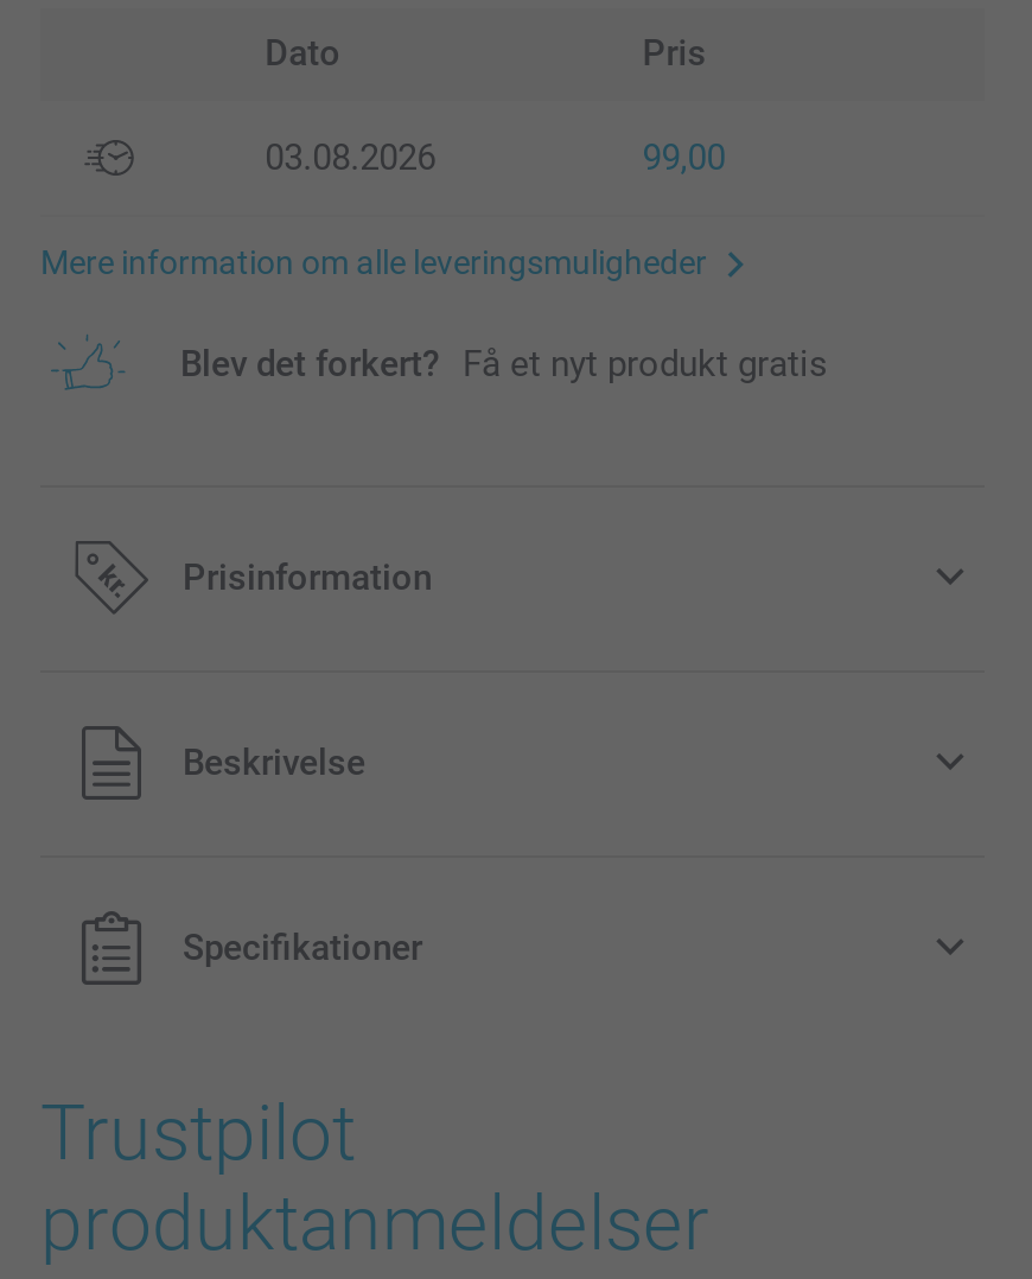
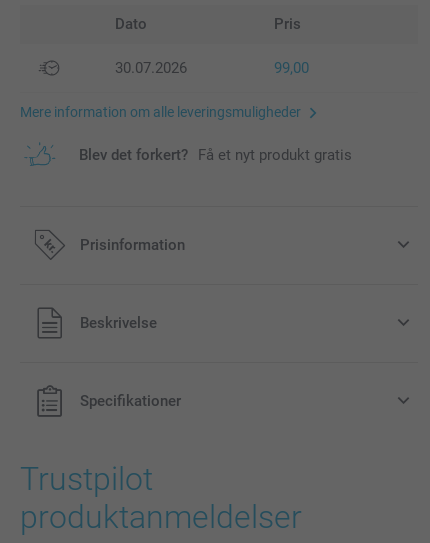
[265,137,436,180] 03.08.2026 -> [115,59,187,77] 30.07.2026

